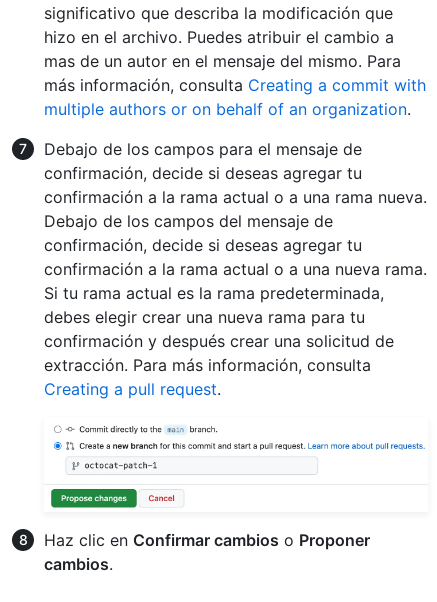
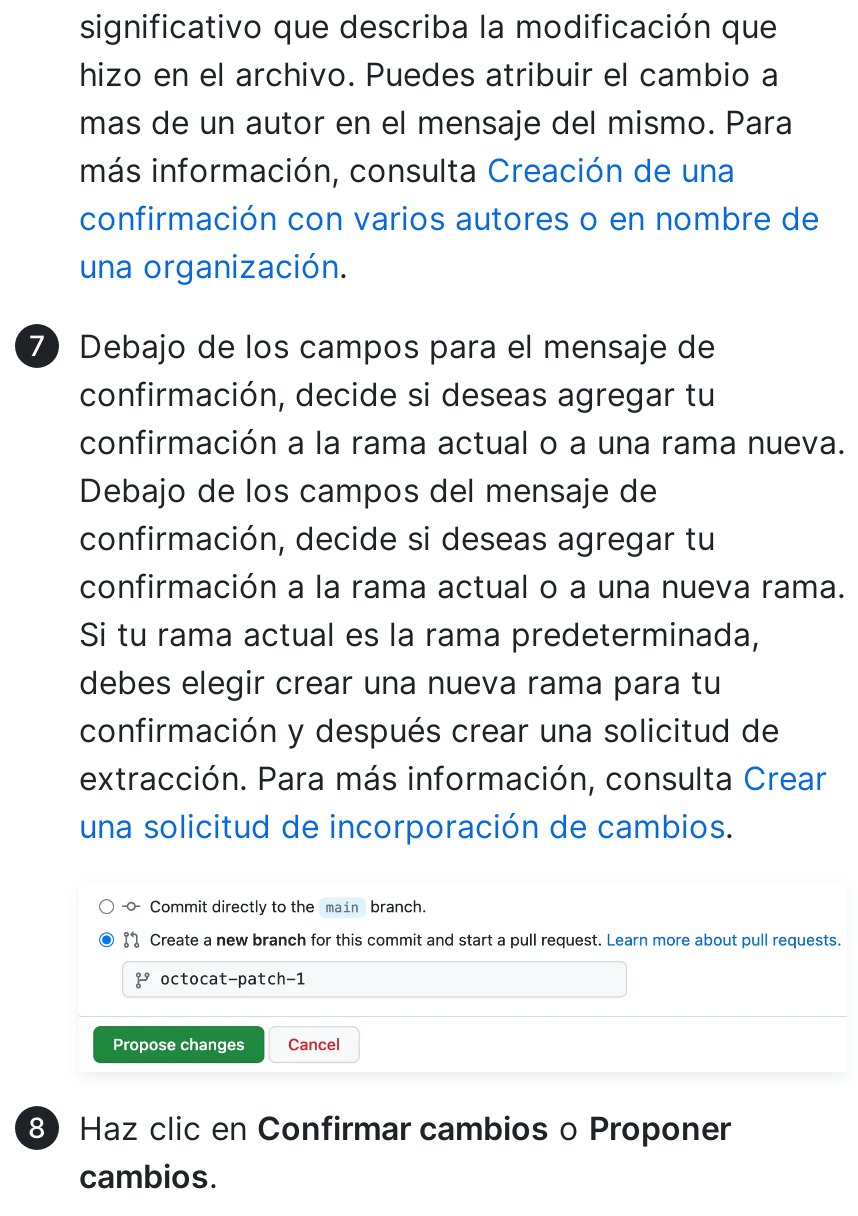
[44,75,426,119] más información, consulta Creating a commit with | multiple authors or on behalf of an organization. -> [79,150,819,286] más información, consulta Creación de una | confirmación con varios autores o en nombre de | una organización.
[44,355,371,399] extracción. Para más información, consulta | Creating a pull request. -> [79,758,827,846] extracción. Para más información, consulta Crear | una solicitud de incorporación de cambios.

